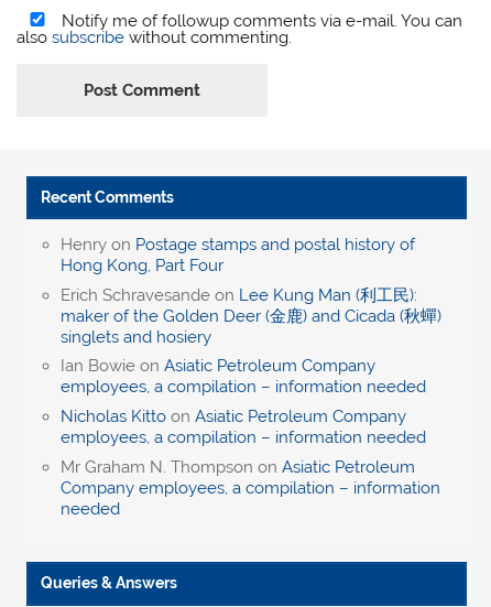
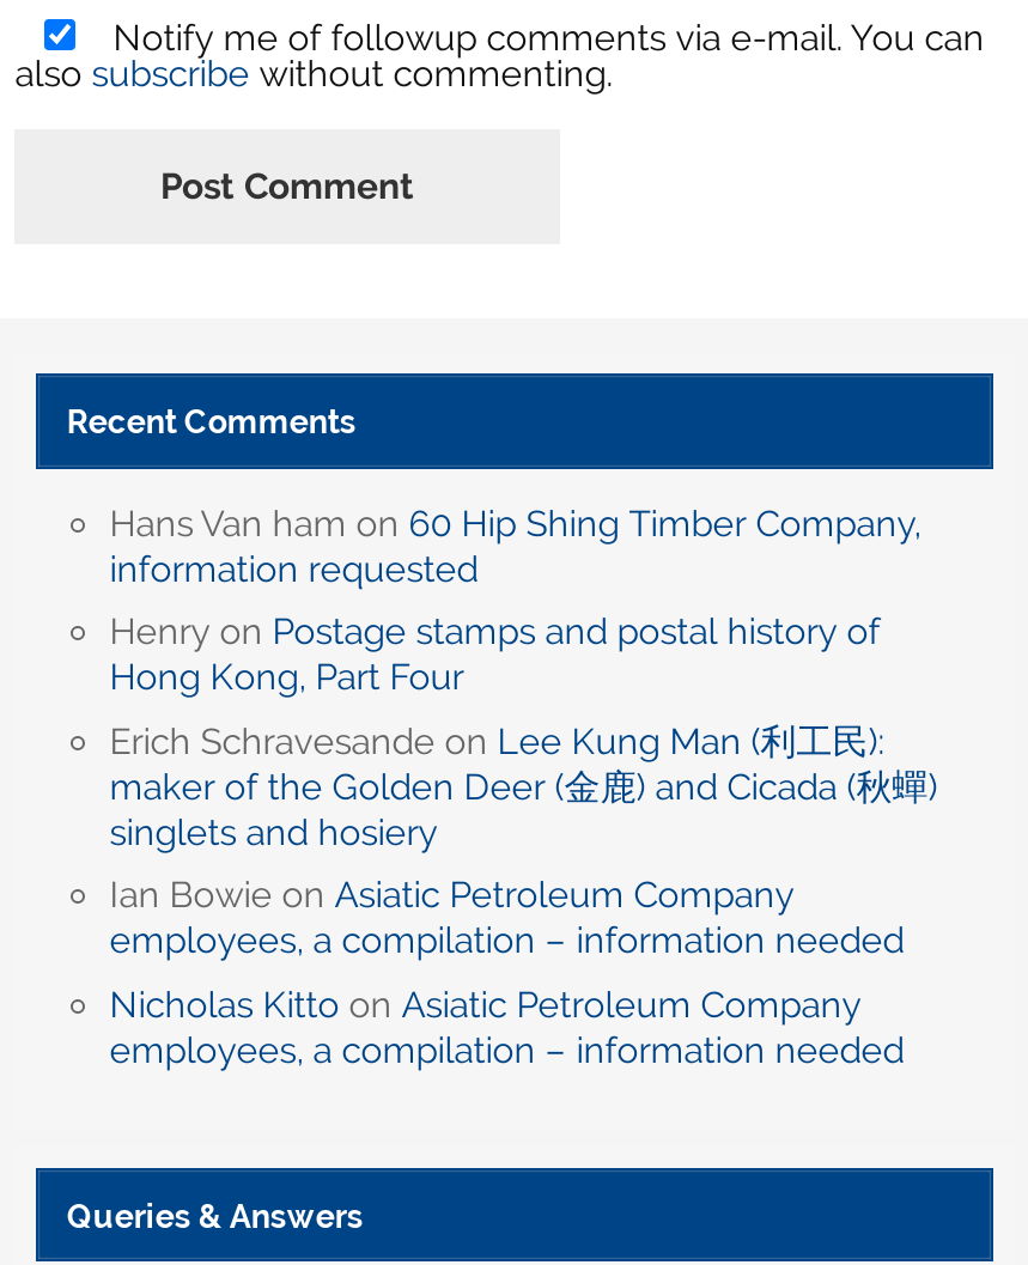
none -> [109,502,921,590] Hans Van ham on 60 Hip Shing Timber Company, | information requested
moved [60,235,441,447] -> [109,611,938,1073]: Henry on Postage stamps and postal history of | Hong Kong, Part Four | Erich Schravesande on Lee Kung Man (利工民): | ... | Nicholas Kitto on Asiatic Petroleum Company | employees, a compilation – information needed
[60,457,440,518] Mr Graham N. Thompson on Asiatic Petroleum | Company employees, a compilation – information | needed -> none

